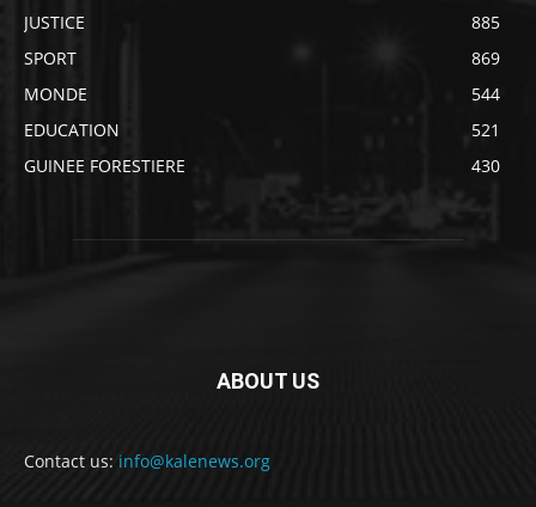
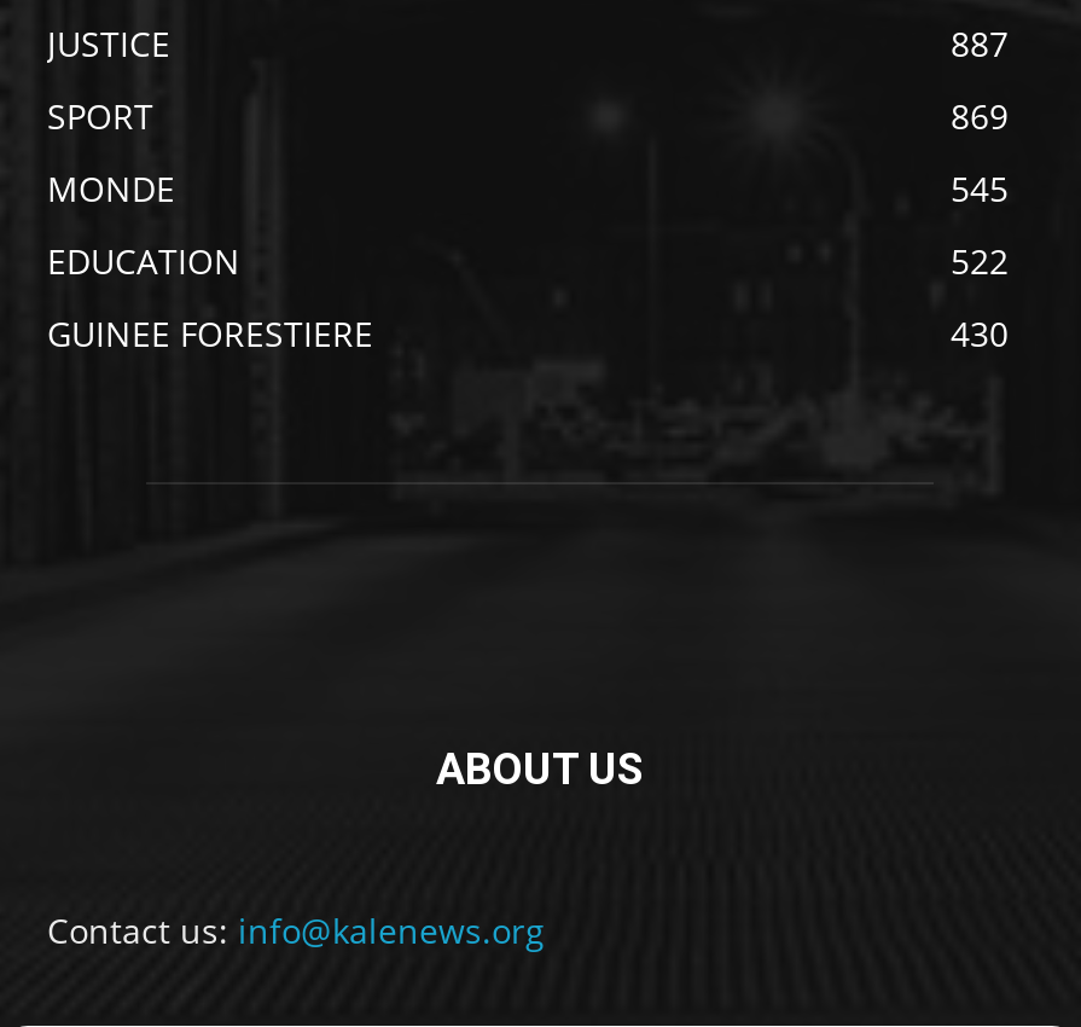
[471,10,500,33] 885 -> [951,21,1009,67] 887
[471,82,500,105] 544 -> [951,166,1009,212] 545
[471,118,500,141] 521 -> [951,239,1009,284] 522

